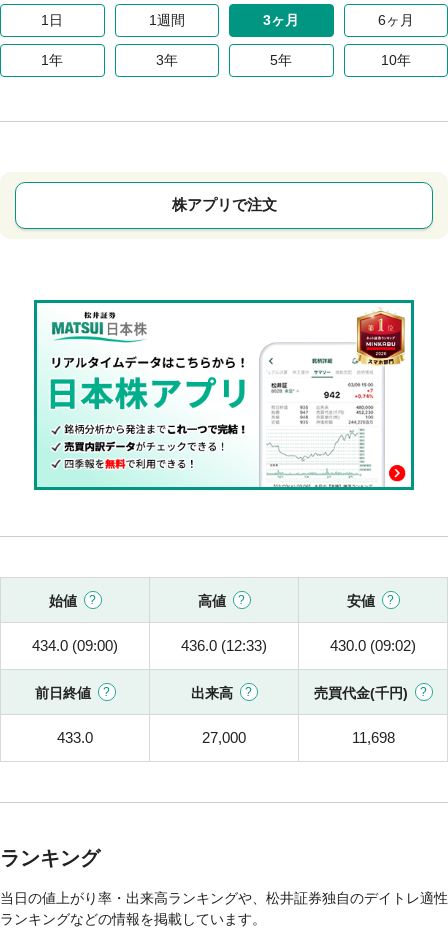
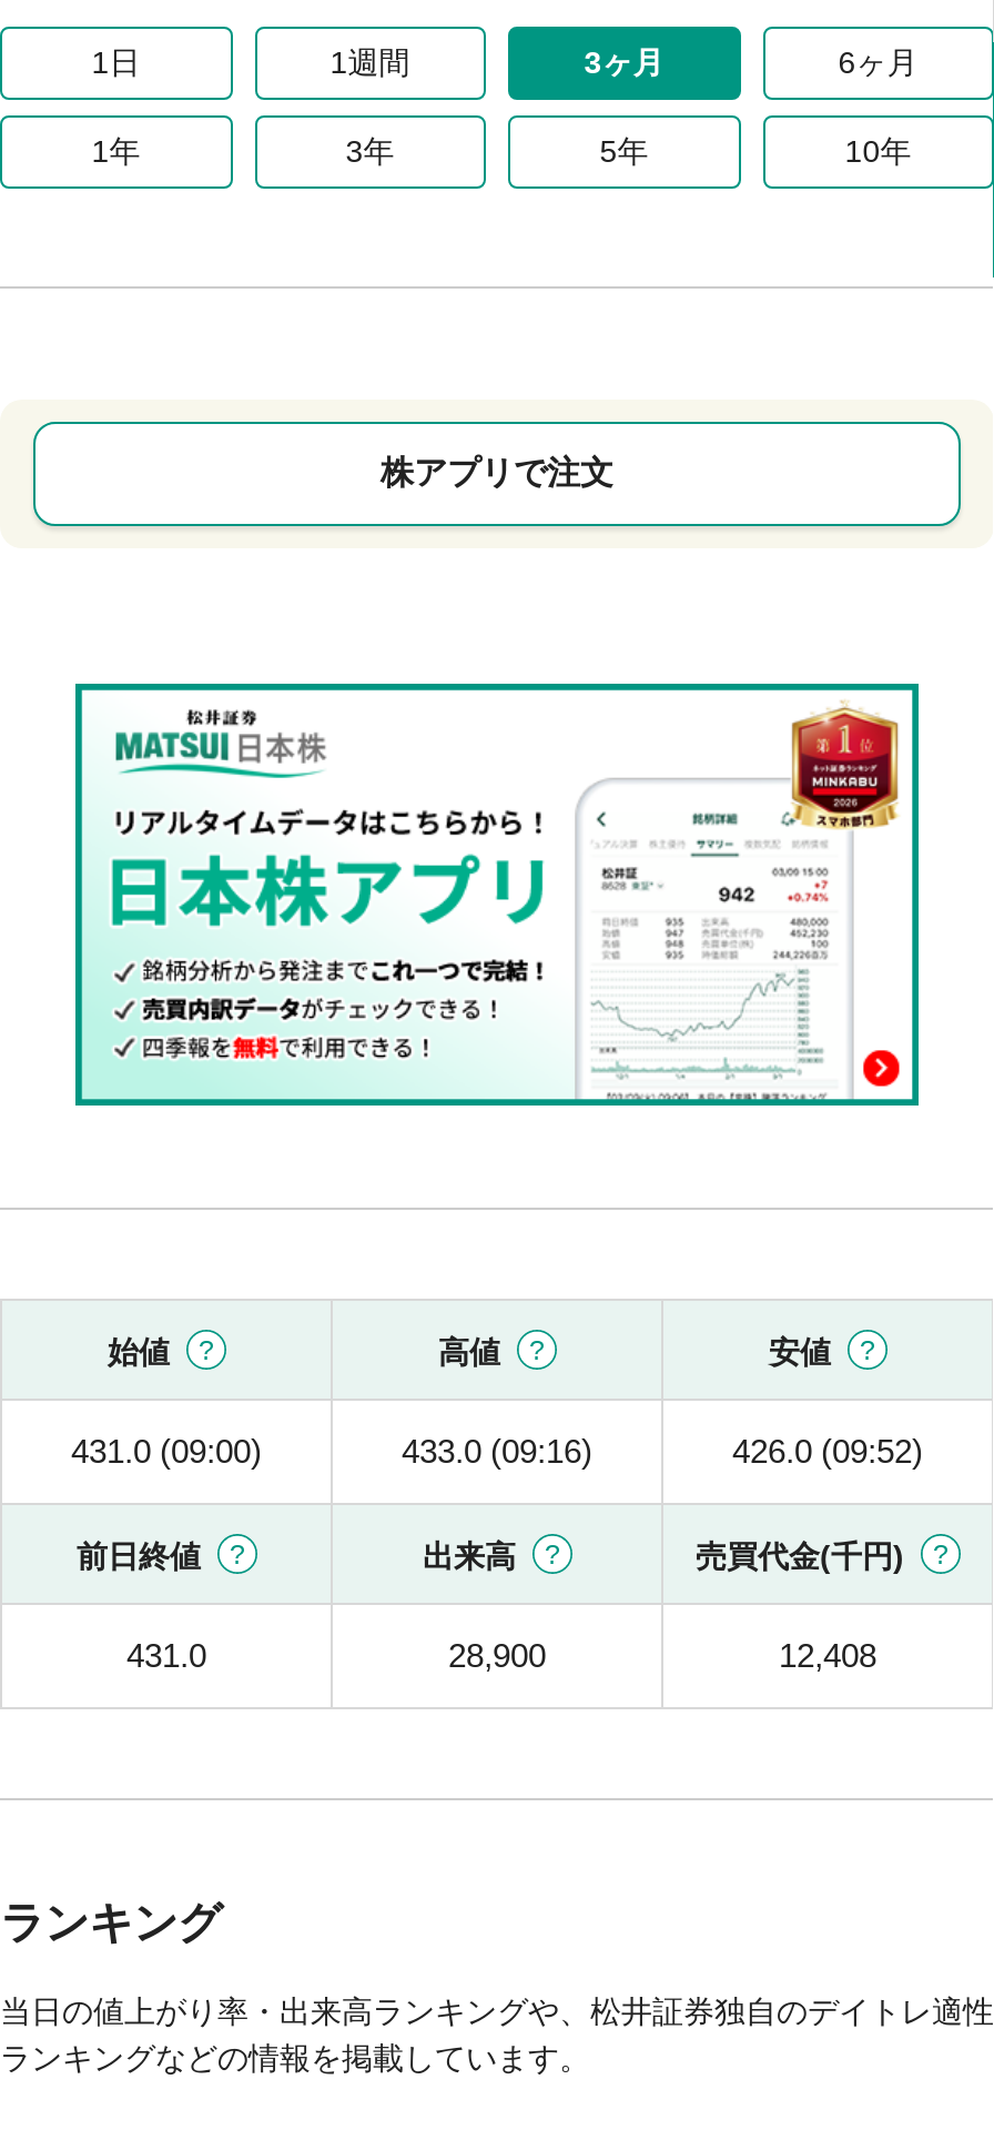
[32,637,118,654] 434.0 (09:00) -> [71,1433,262,1470] 431.0 (09:00)
[181,637,267,654] 436.0 (12:33) -> [402,1433,592,1470] 433.0 (09:16)
[330,637,416,654] 430.0 (09:02) -> [732,1433,923,1470] 426.0 (09:52)
[57,729,93,746] 433.0 -> [126,1637,206,1675] 431.0
[202,729,246,746] 27,000 -> [448,1637,546,1675] 28,900
[351,729,394,746] 11,698 -> [779,1637,876,1675] 12,408

